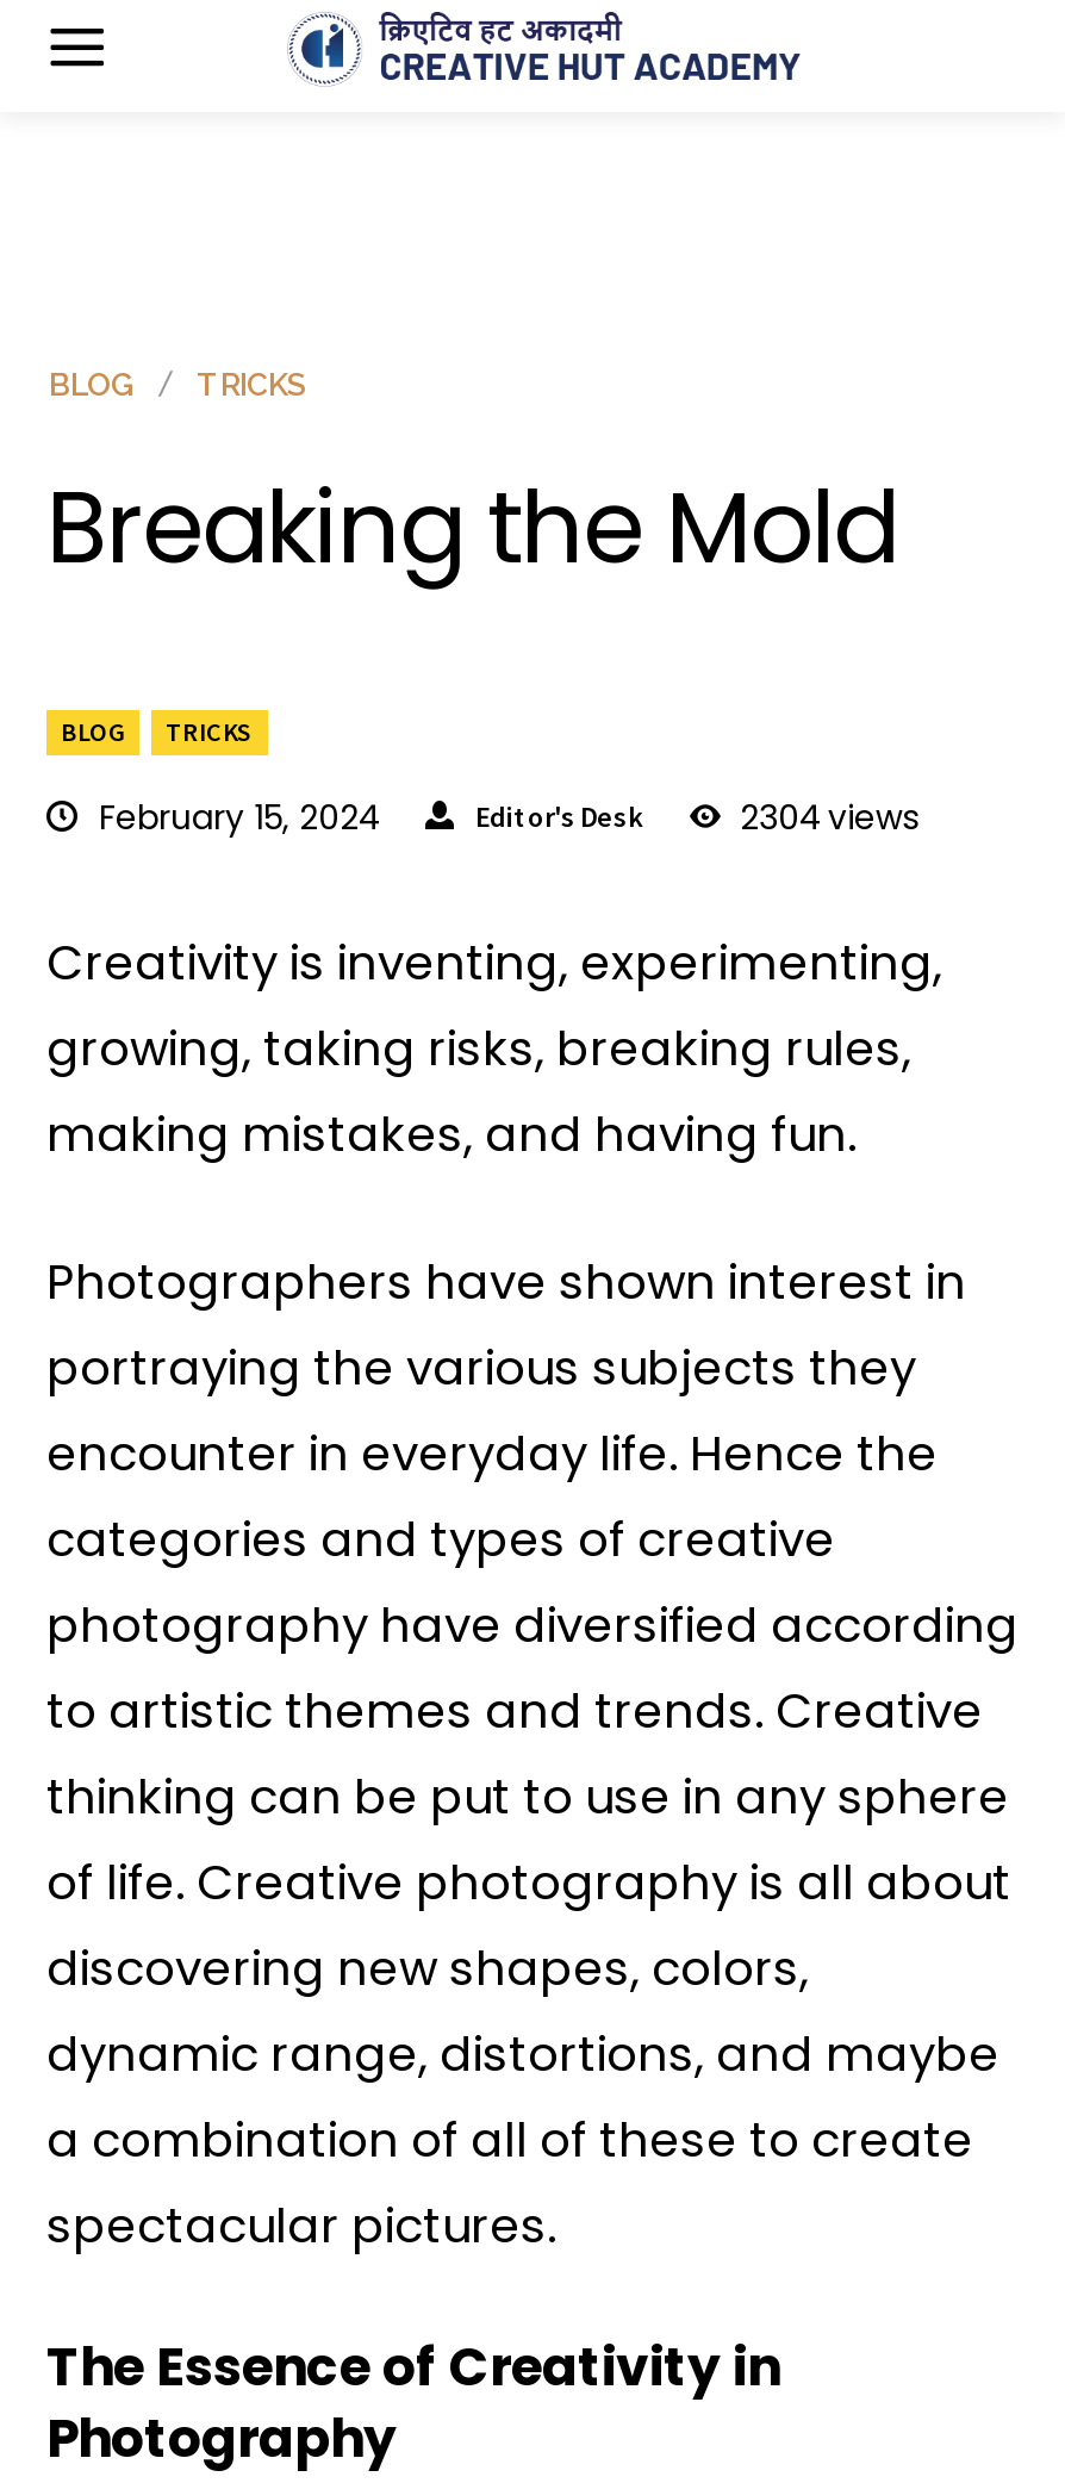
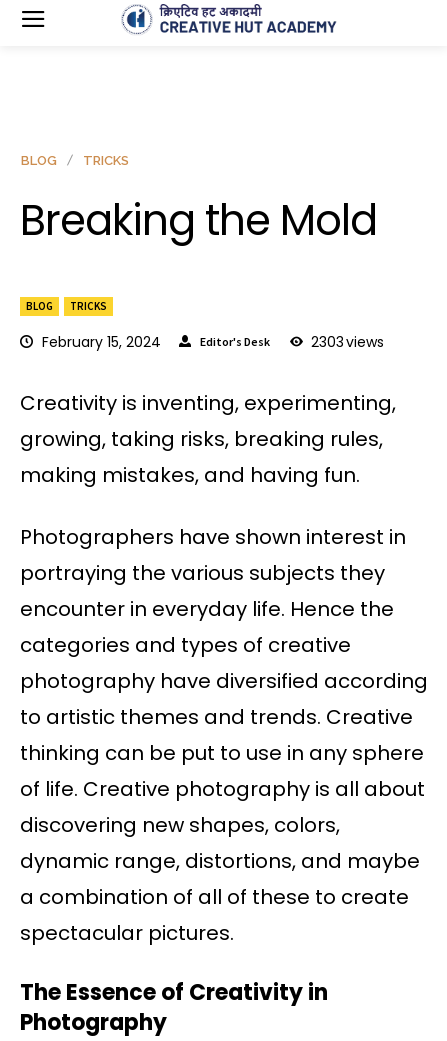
[740,794,918,842] 2304 views -> [311,332,384,352] 2303 views

